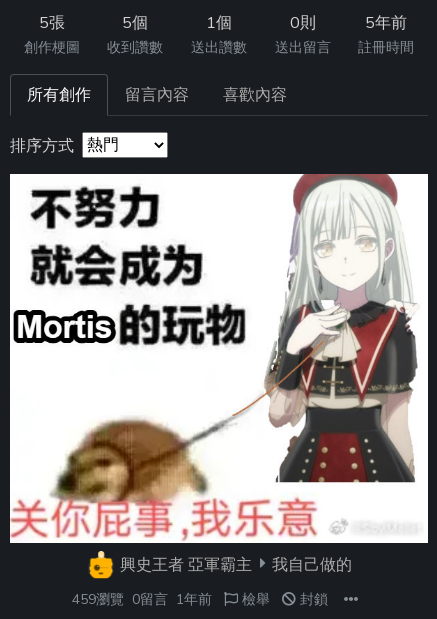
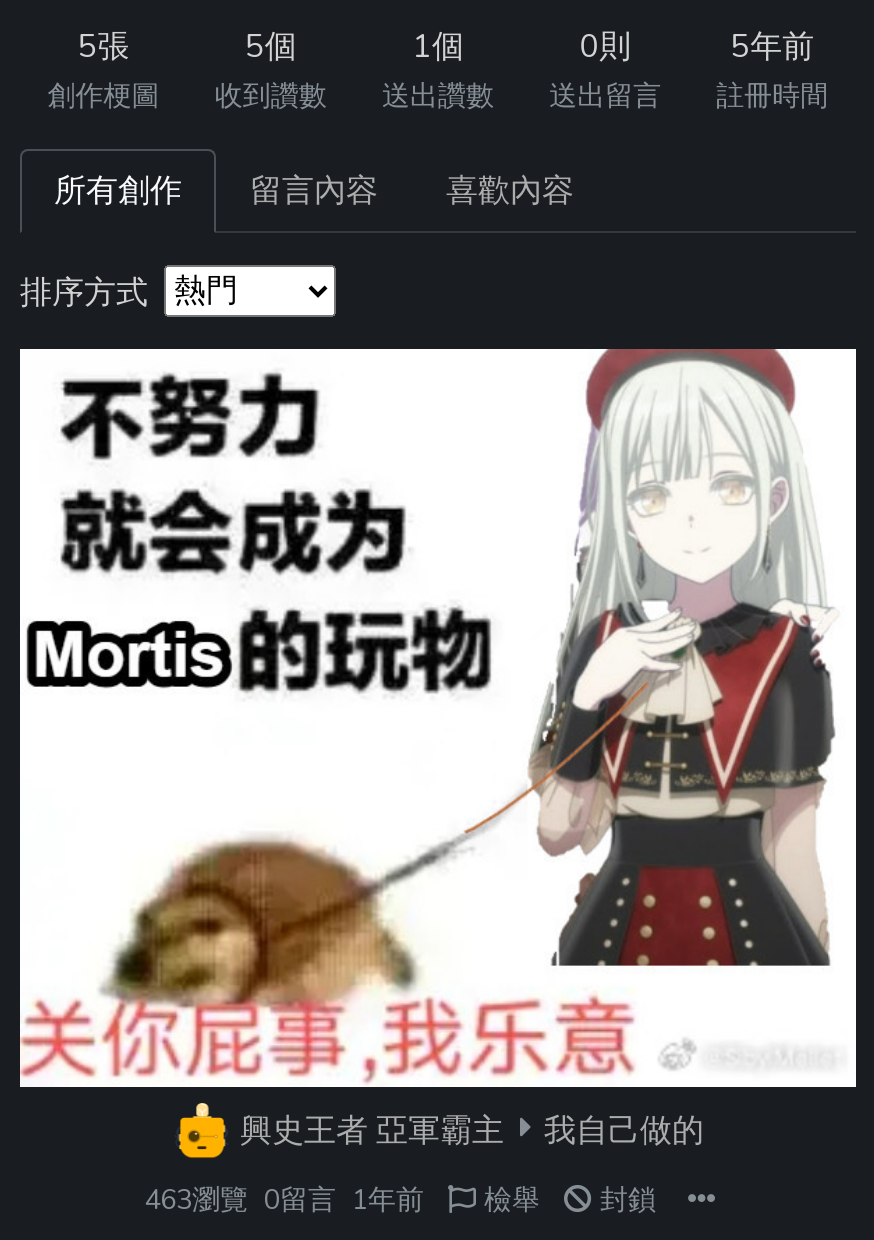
[72,589,212,608] 459瀏覽 0留言 1年前 -> [144,1180,424,1218] 463瀏覽 0留言 1年前

